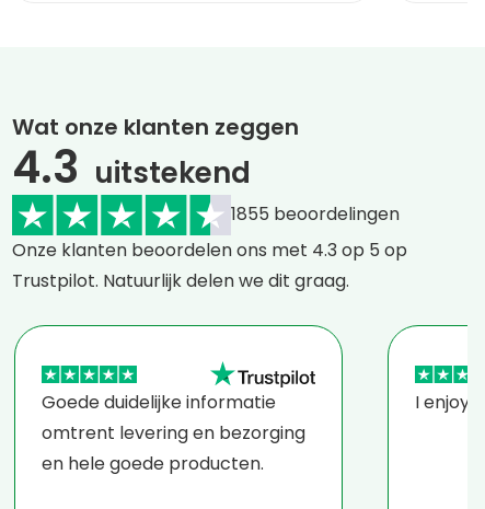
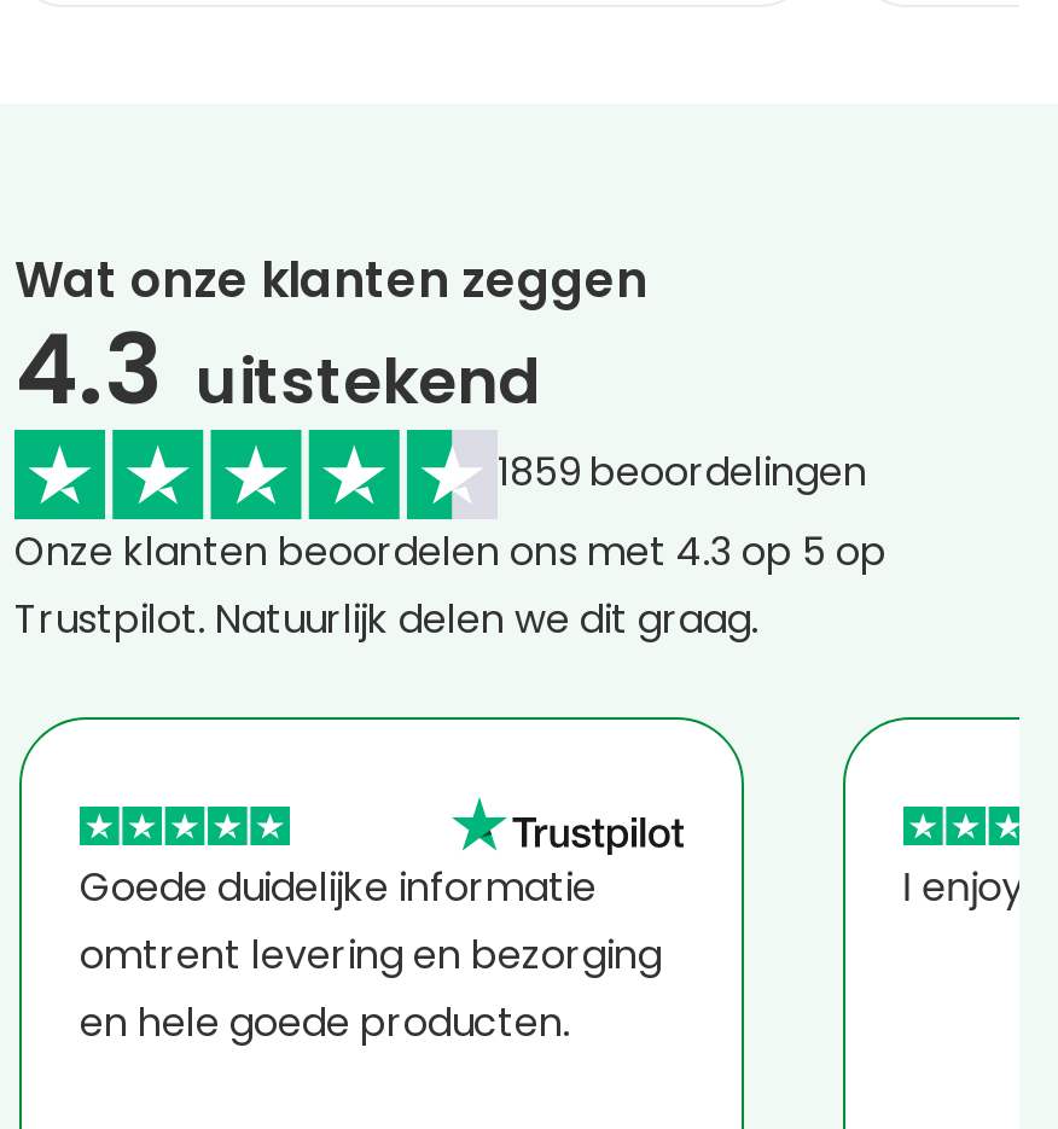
[231,202,400,227] 1855 beoordelingen -> [498,445,867,500] 1859 beoordelingen

